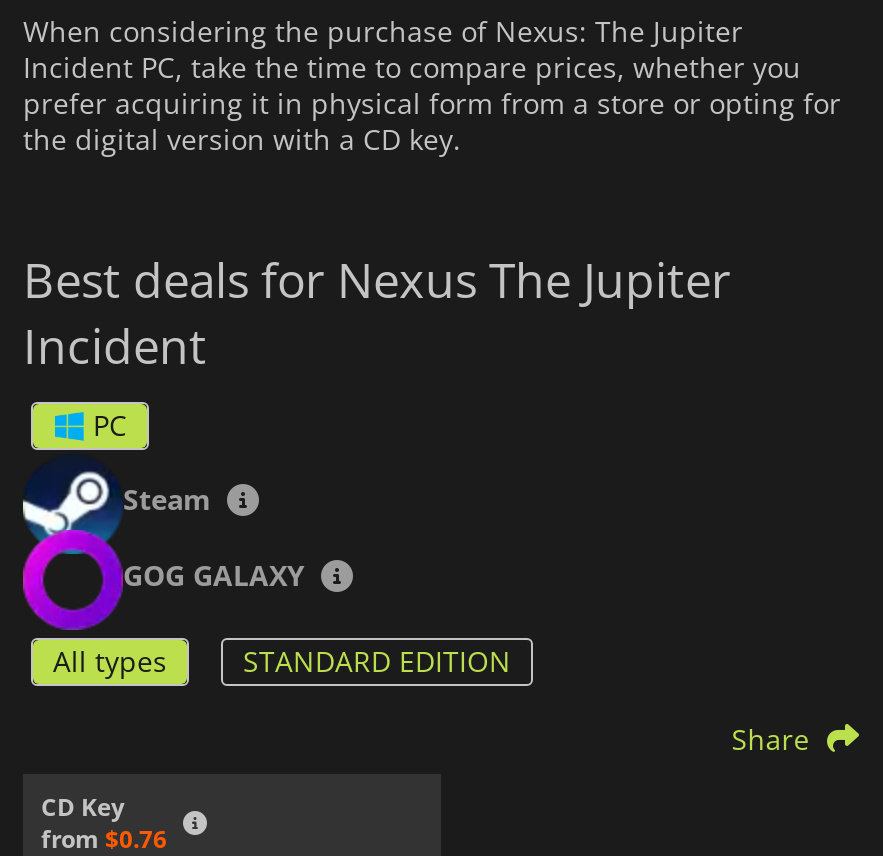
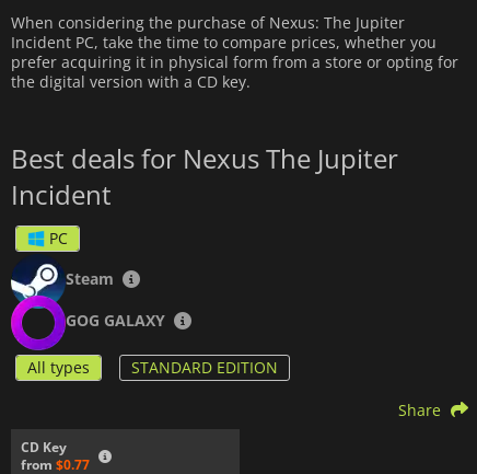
[41,821,167,855] from $0.76 -> [21,455,90,474] from $0.77

